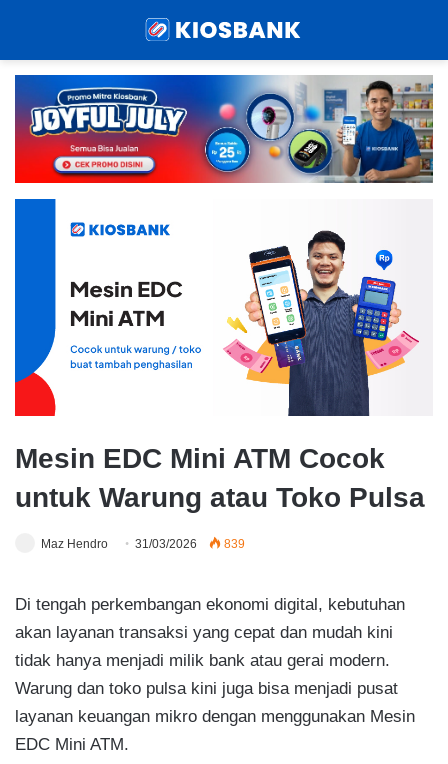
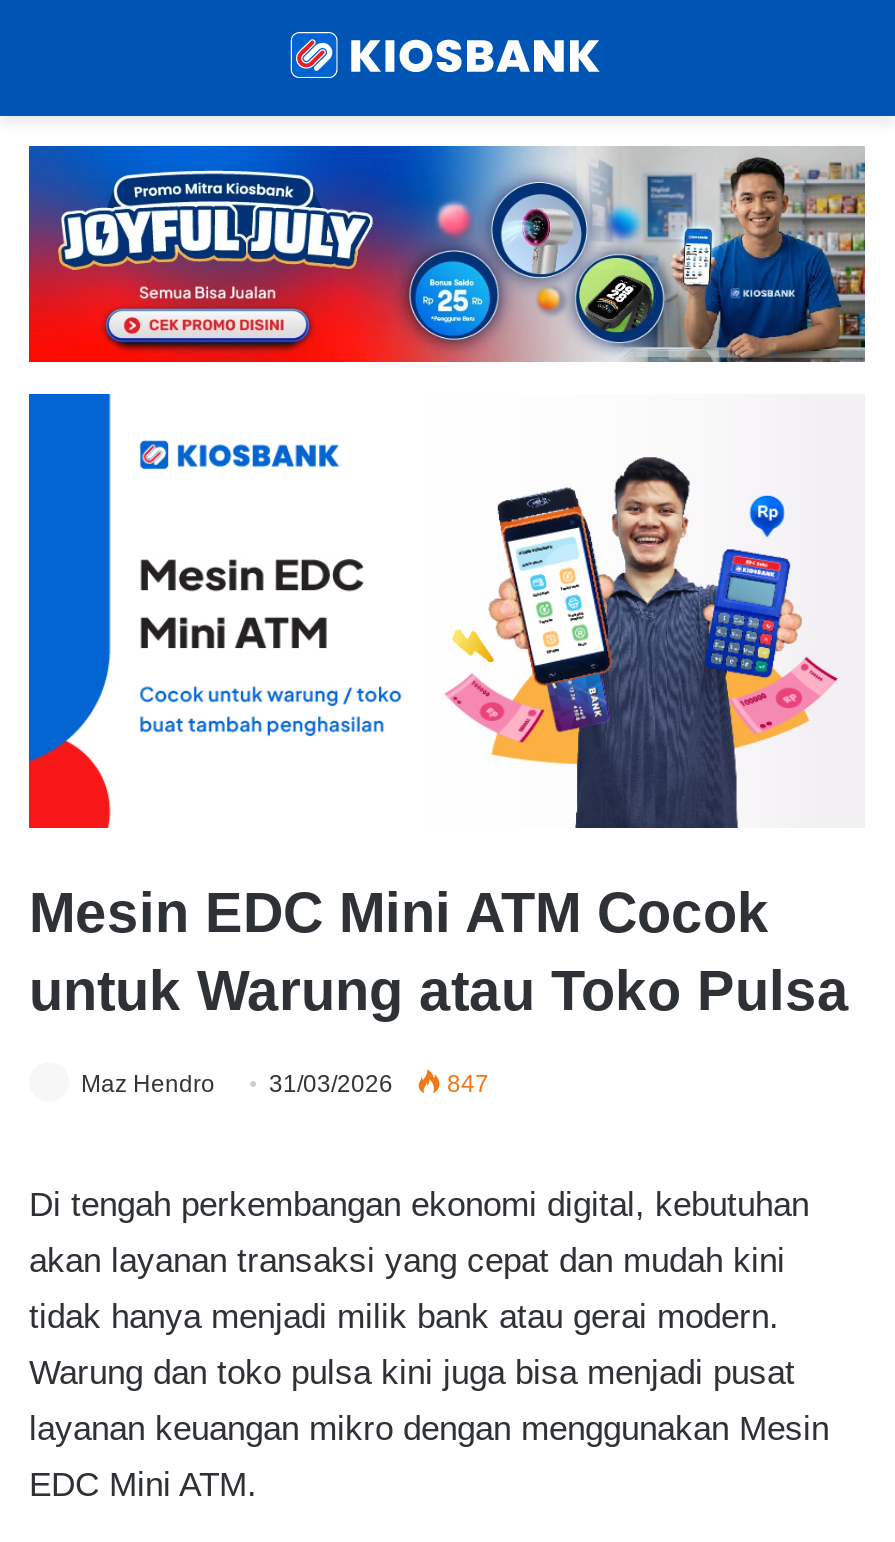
[41,537,245,551] Maz Hendro 31/03/2026 839 -> [81,1071,489,1099] Maz Hendro 31/03/2026 847

